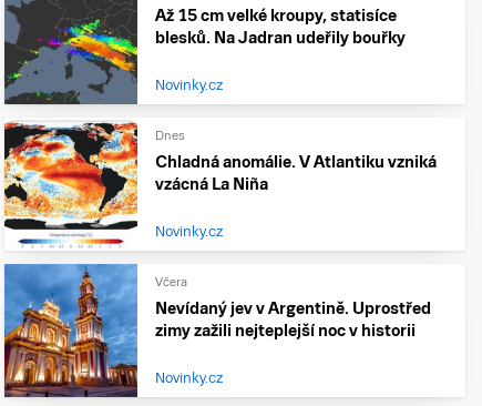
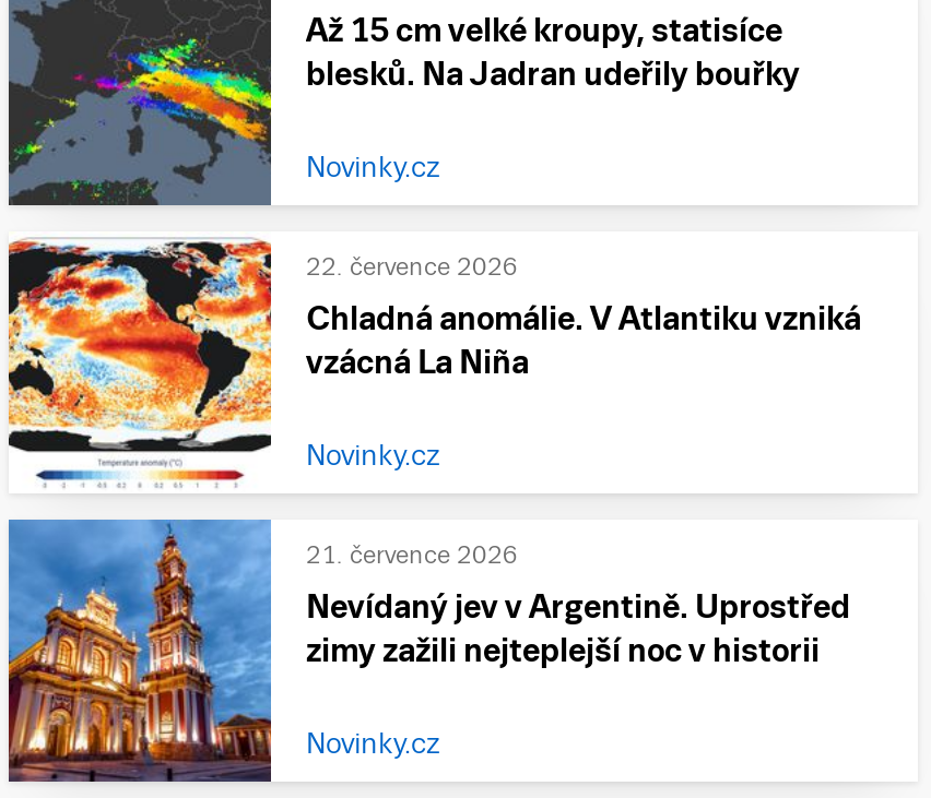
[155,129,185,142] Dnes -> [306,253,518,279] 22. července 2026
[155,275,187,288] Včera -> [306,541,518,568] 21. července 2026

